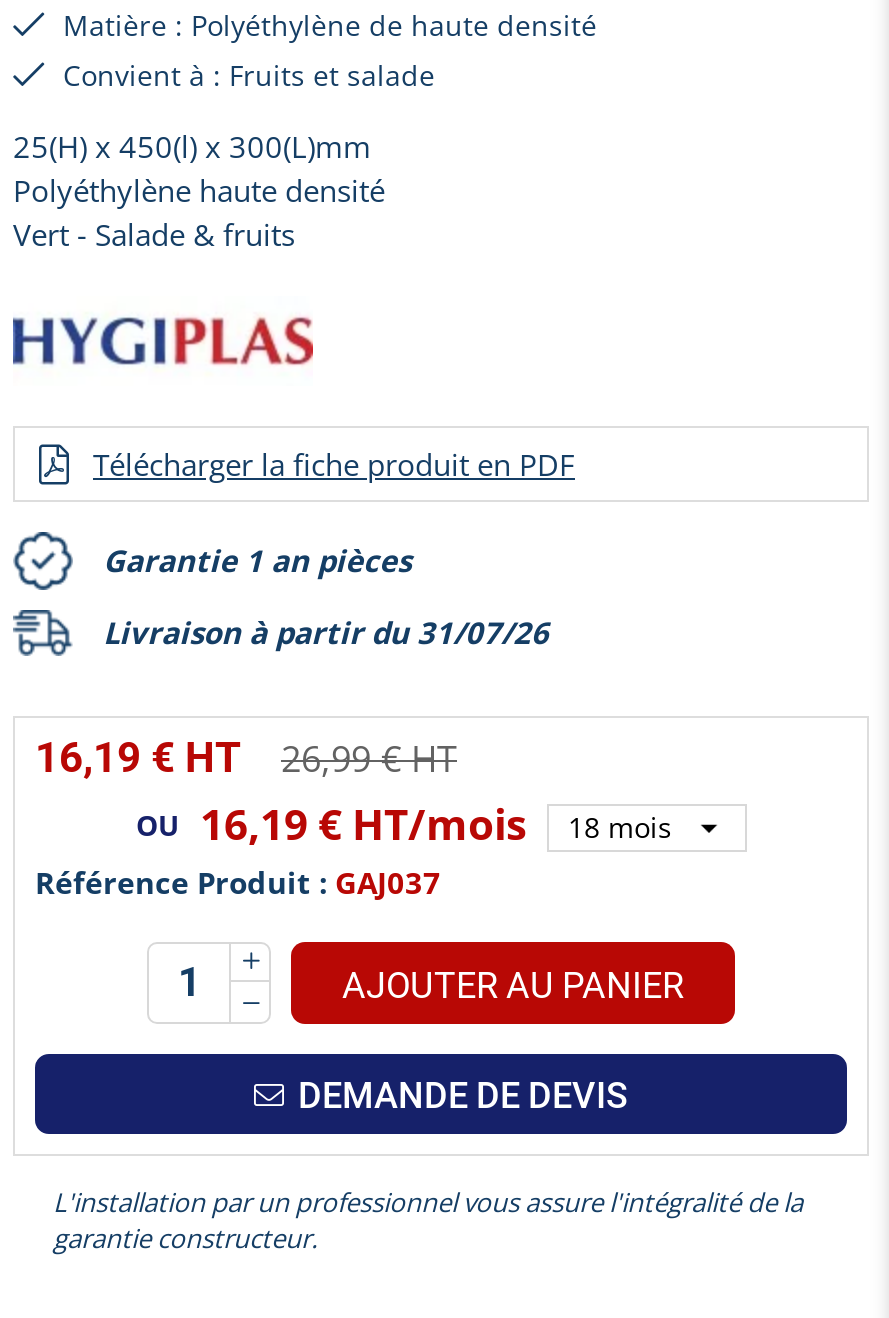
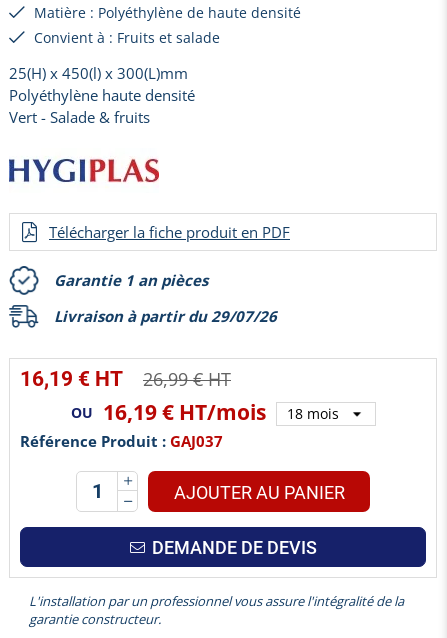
[103,612,549,652] Livraison à partir du 31/07/26 -> [54,306,277,326] Livraison à partir du 29/07/26

